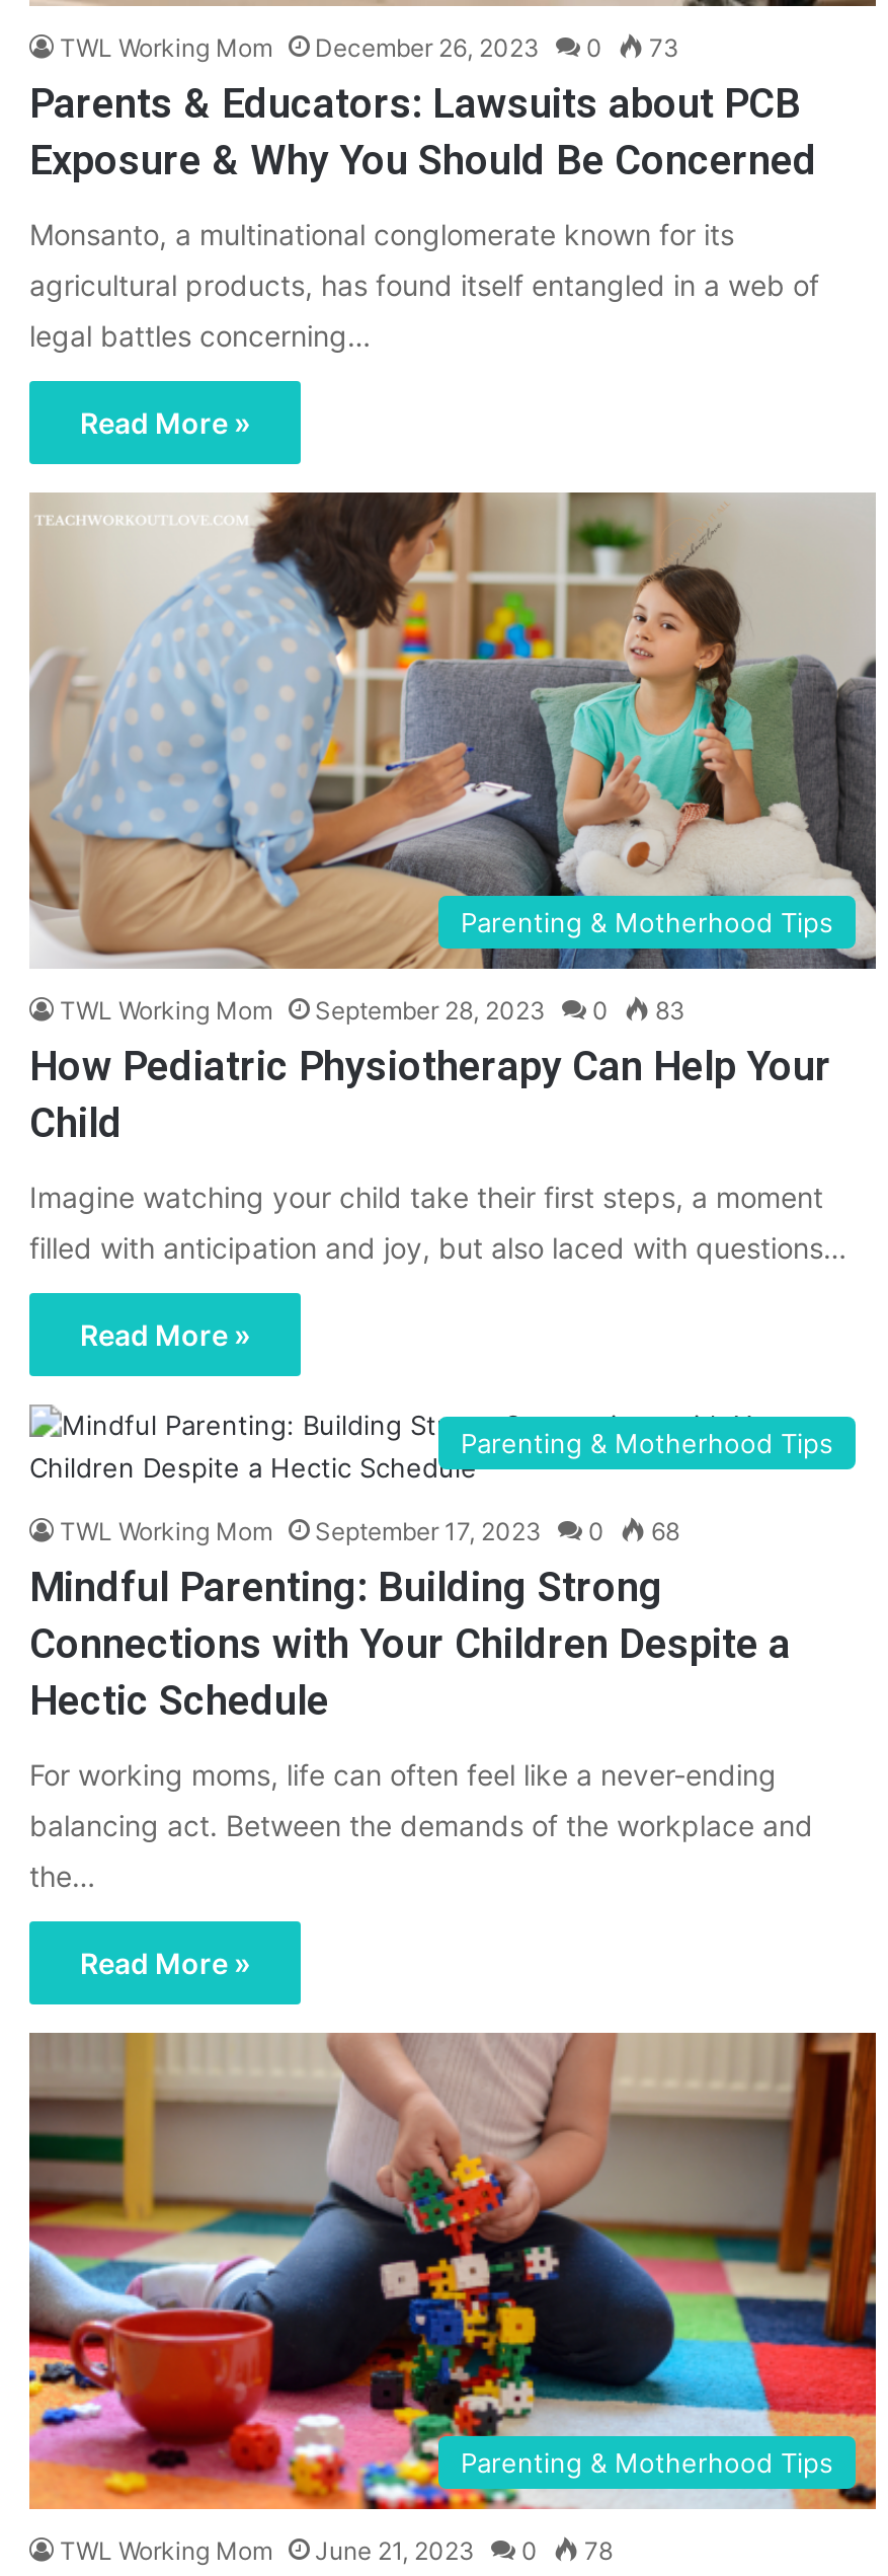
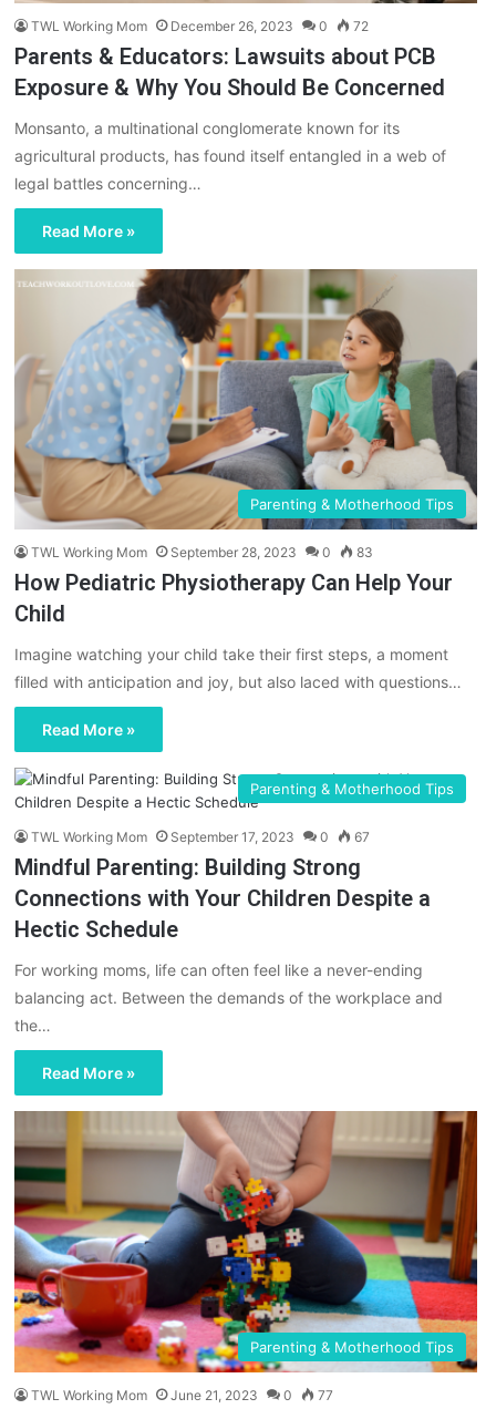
[60,31,679,62] TWL Working Mom December 26, 2023 0 73 -> [31,17,369,34] TWL Working Mom December 26, 2023 0 72
[60,1515,679,1546] TWL Working Mom September 17, 2023 0 68 -> [31,829,370,846] TWL Working Mom September 17, 2023 0 67
[60,2536,613,2567] TWL Working Mom June 21, 2023 0 78 -> [31,1387,333,1404] TWL Working Mom June 21, 2023 0 77

